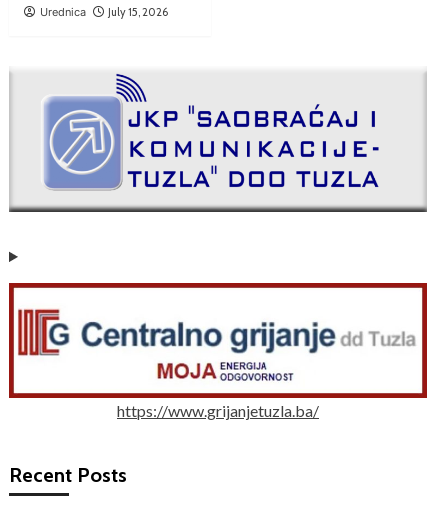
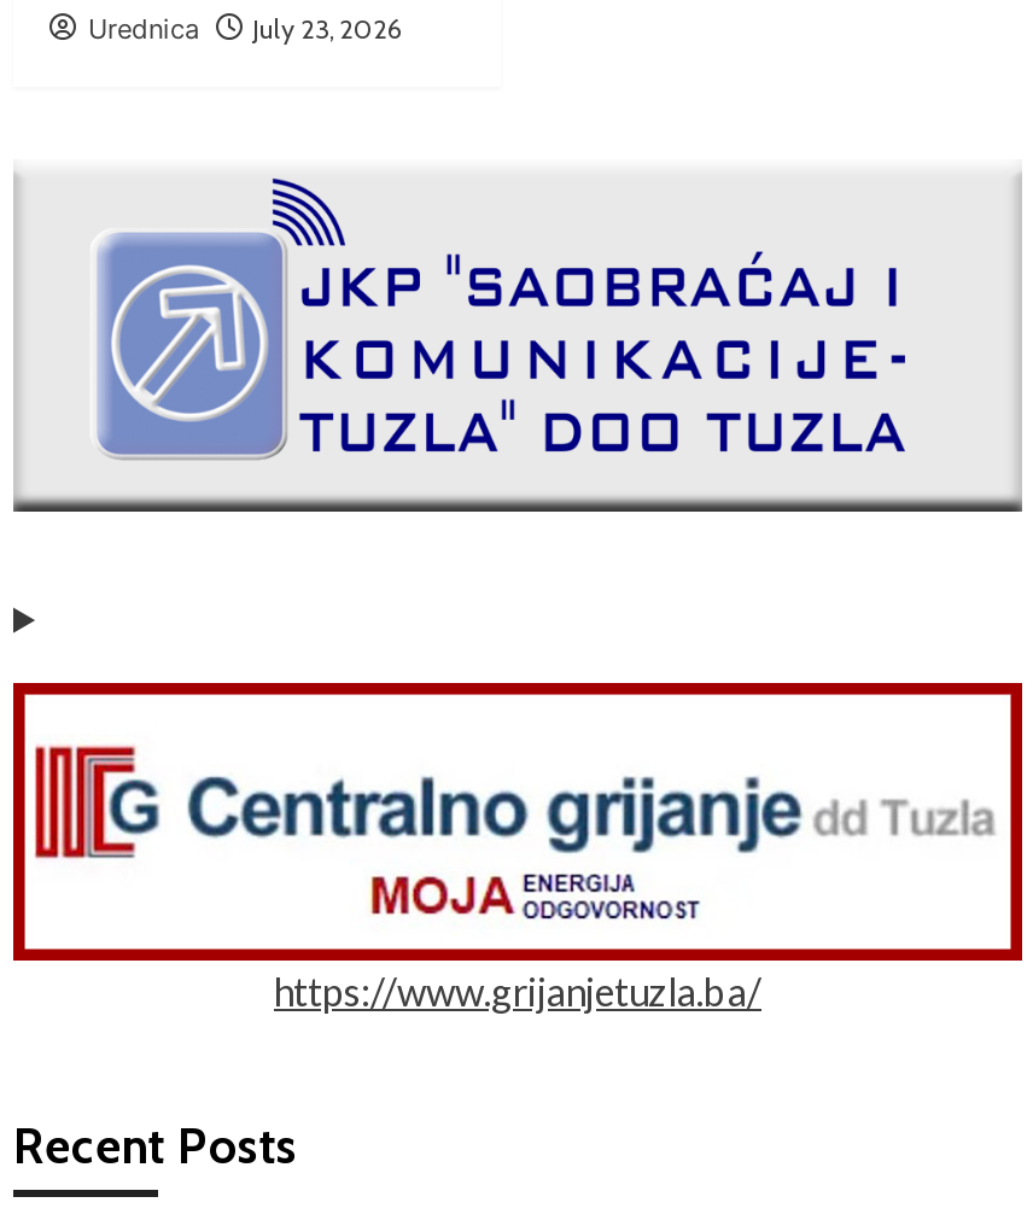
[40,5,168,19] Urednica July 15, 2026 -> [88,12,402,45] Urednica July 23, 2026

